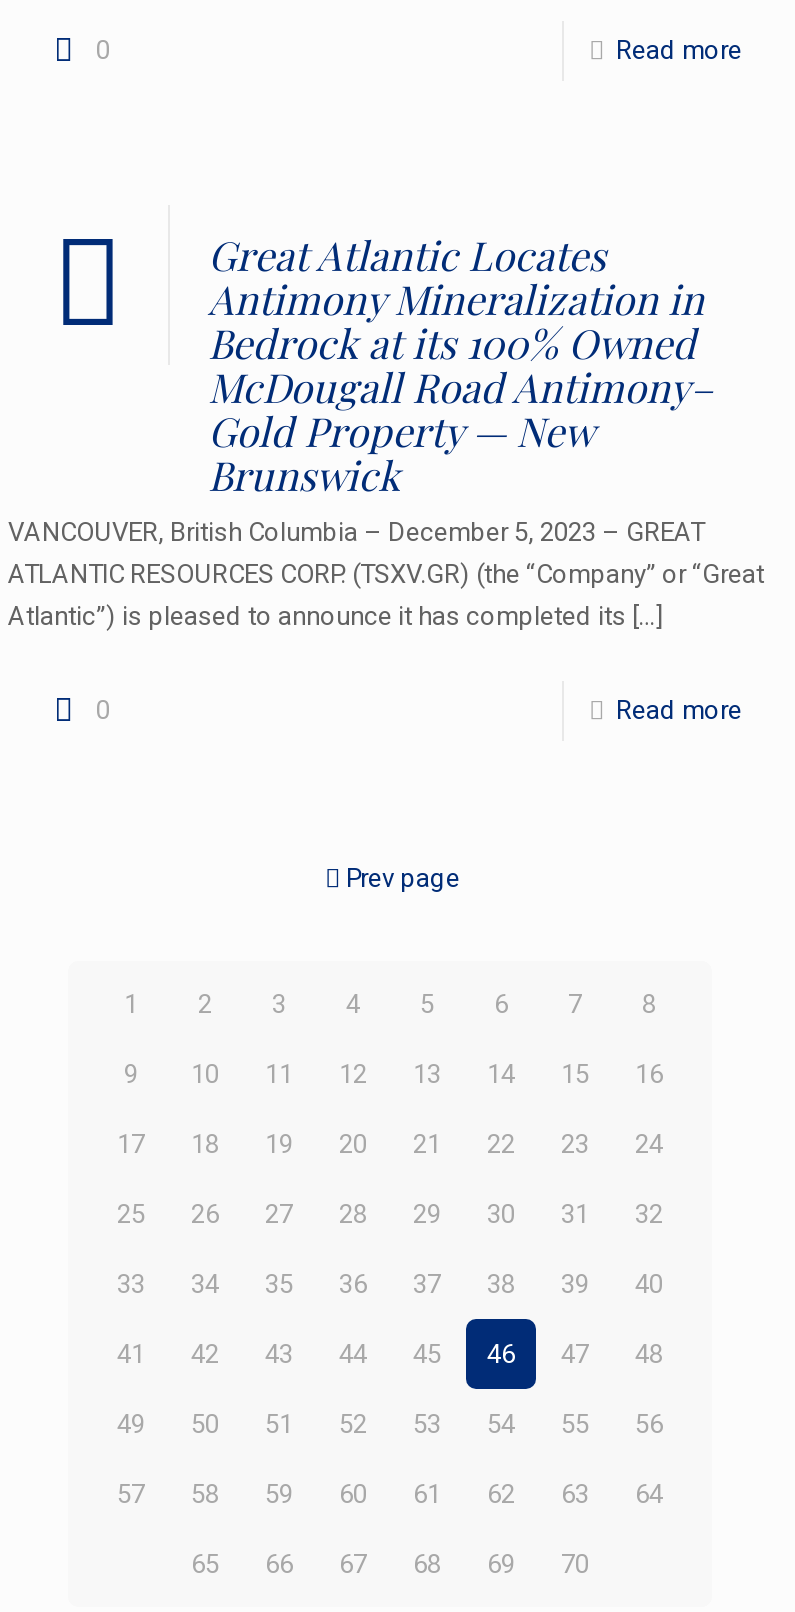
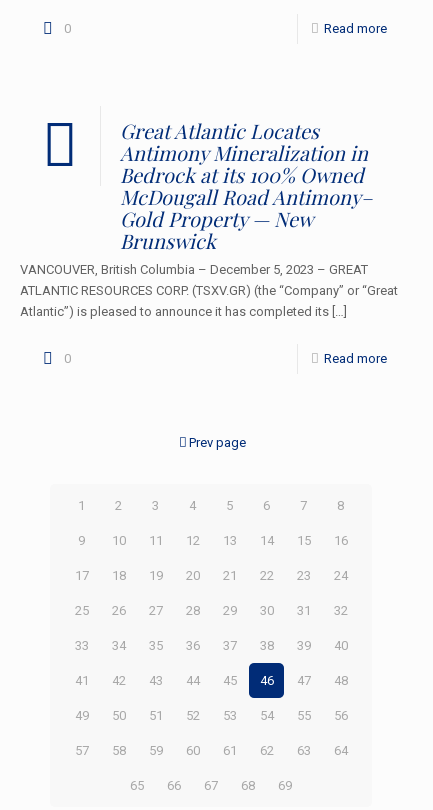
[561,1549,589,1579] 70 -> none

